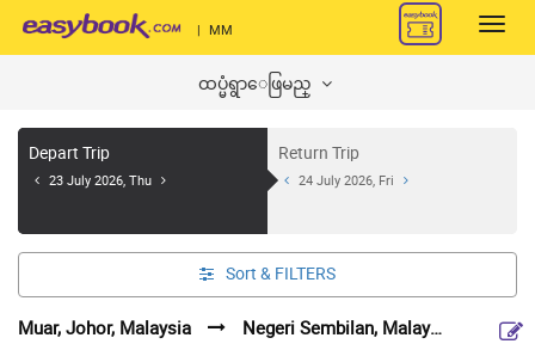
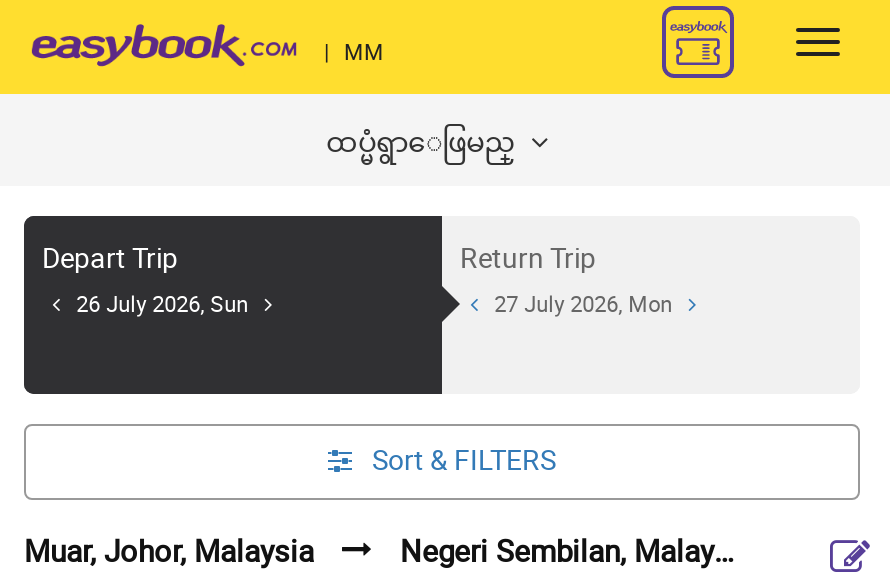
[49,173,152,189] 23 July 2026, Thu -> [76,292,248,318] 26 July 2026, Sun
[299,173,394,189] 24 July 2026, Fri -> [494,292,672,318] 27 July 2026, Mon

